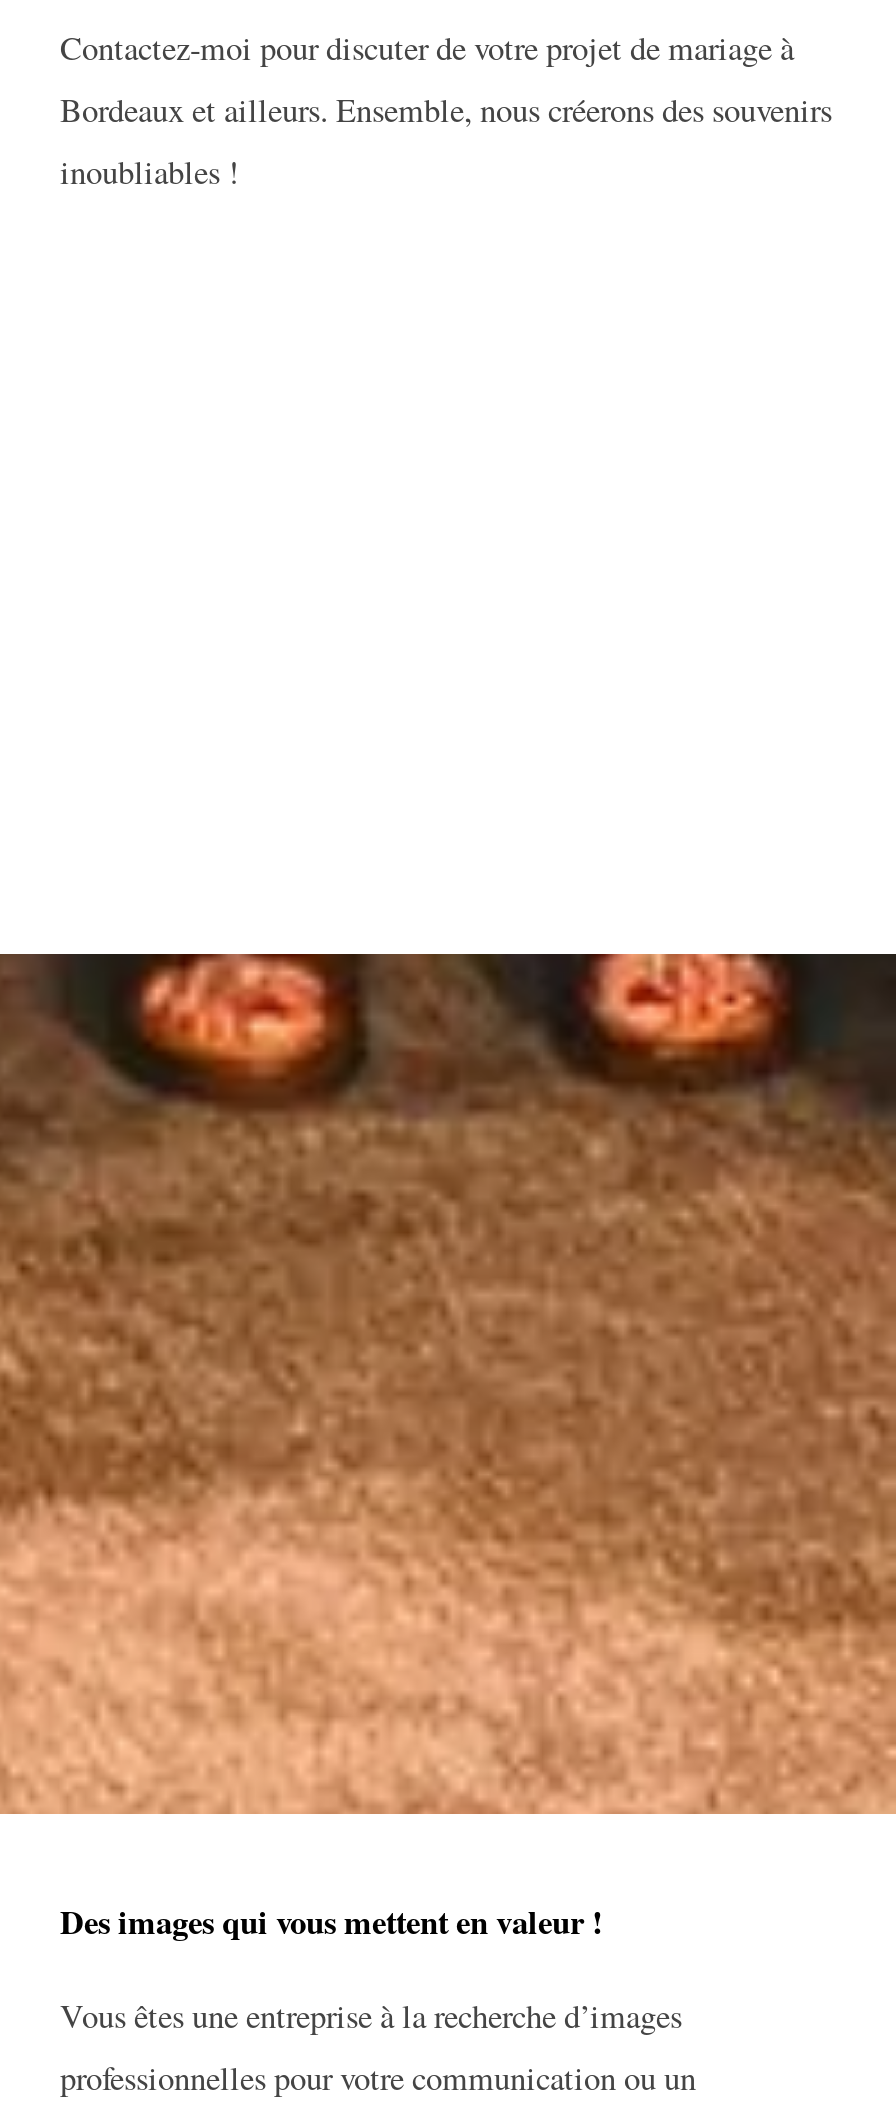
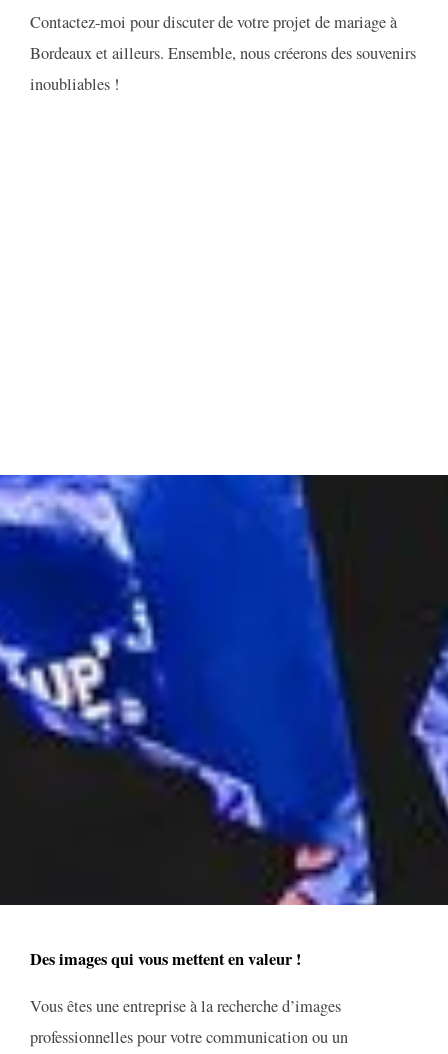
[6,952,890,1816] [image] -> [3,474,445,906] [image]

